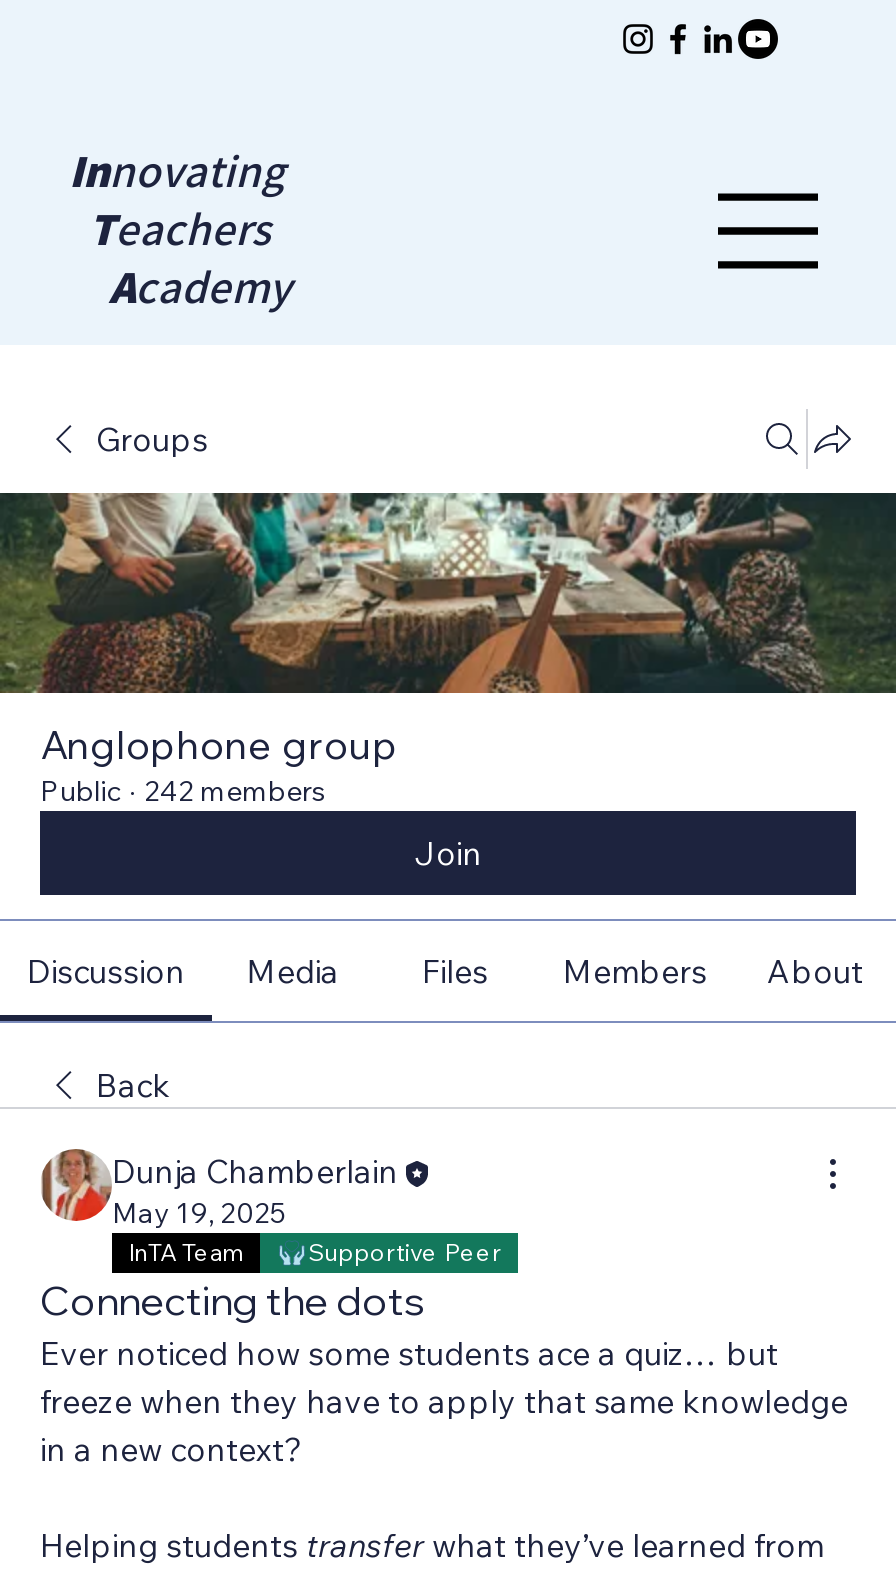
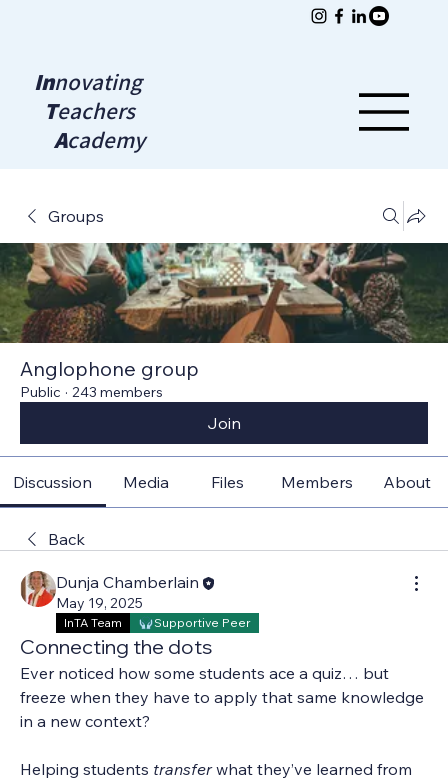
[40,772,326,808] Public · 242 members -> [20,382,163,400] Public · 243 members

